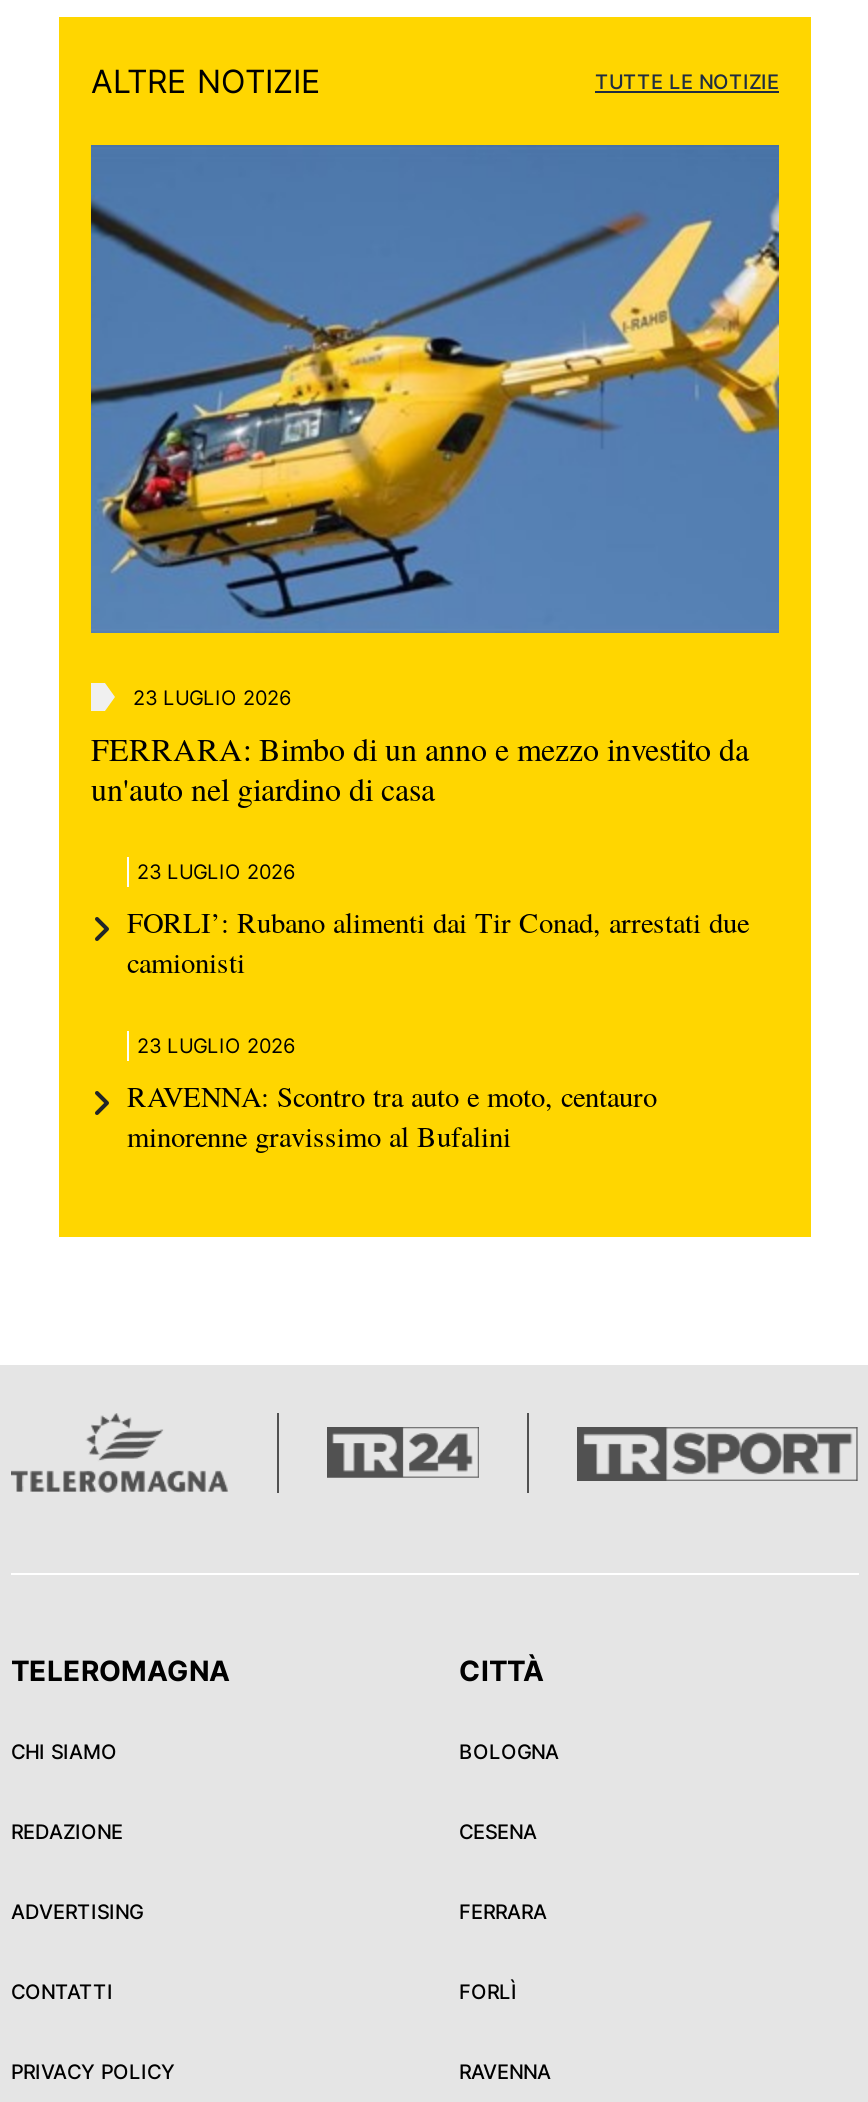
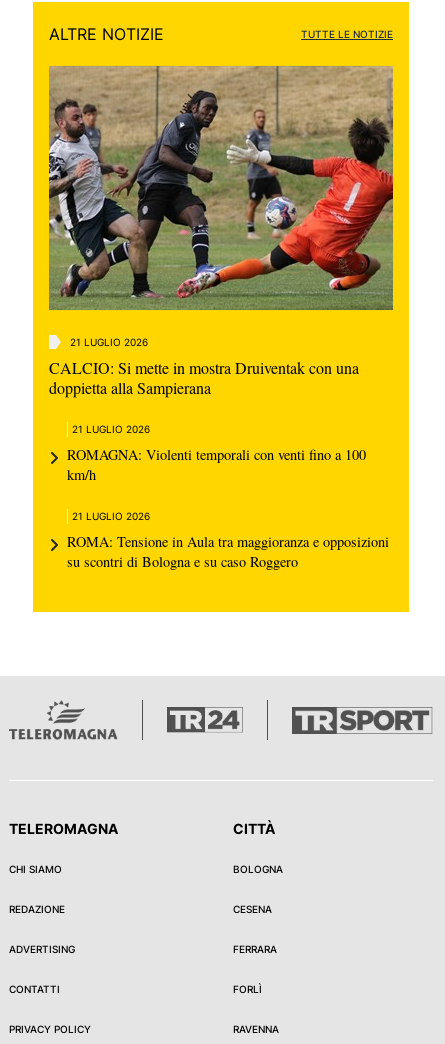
[89,143,781,810] [image] | 23 LUGLIO 2026 | FERRARA: Bimbo di un anno e mezzo investito da | un'auto nel giardino di casa -> [48,65,394,398] [image] | 21 LUGLIO 2026 | CALCIO: Si mette in mostra Druiventak con una | doppietta alla Sampierana
[137,860,295,884] 23 LUGLIO 2026 -> [72,423,150,435] 21 LUGLIO 2026
[127,904,749,982] FORLI’: Rubano alimenti dai Tir Conad, arrestati due | camionisti -> [67,445,366,484] ROMAGNA: Violenti temporali con venti fino a 100 | km/h
[137,1034,295,1058] 23 LUGLIO 2026 -> [72,510,150,522] 21 LUGLIO 2026
[127,1078,657,1156] RAVENNA: Scontro tra auto e moto, centauro | minorenne gravissimo al Bufalini -> [67,532,389,571] ROMA: Tensione in Aula tra maggioranza e opposizioni | su scontri di Bologna e su caso Roggero

